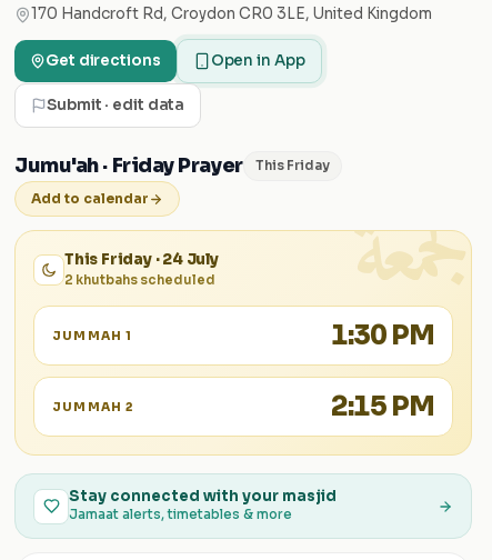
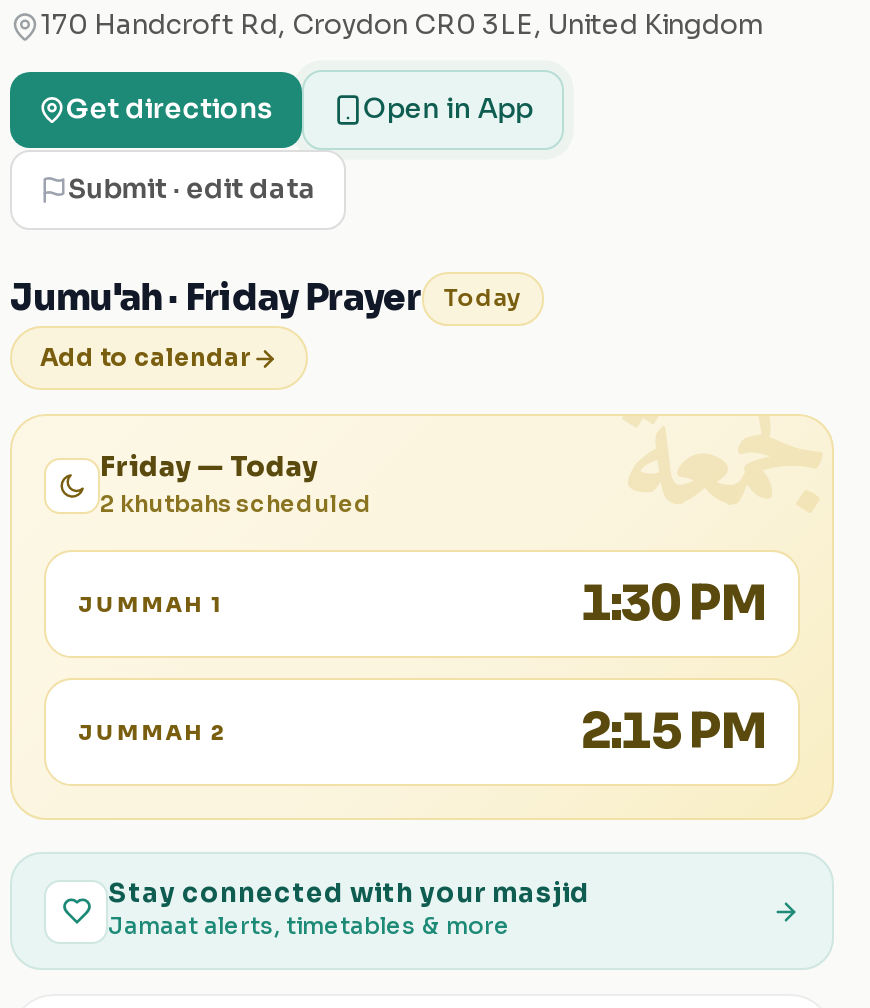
[255,157,330,173] This Friday -> [443,283,521,311] Today
[64,250,219,269] This Friday · 24 July -> [100,450,318,484] Friday — Today

